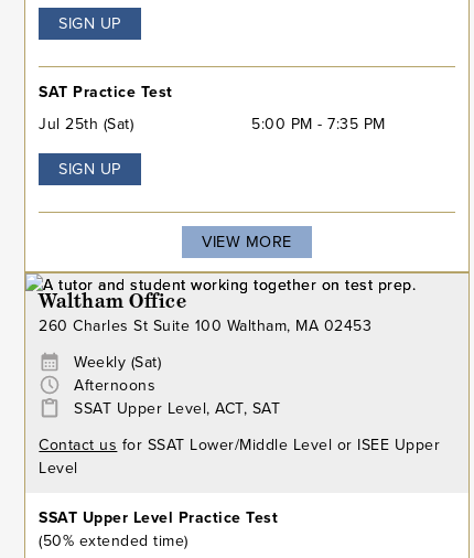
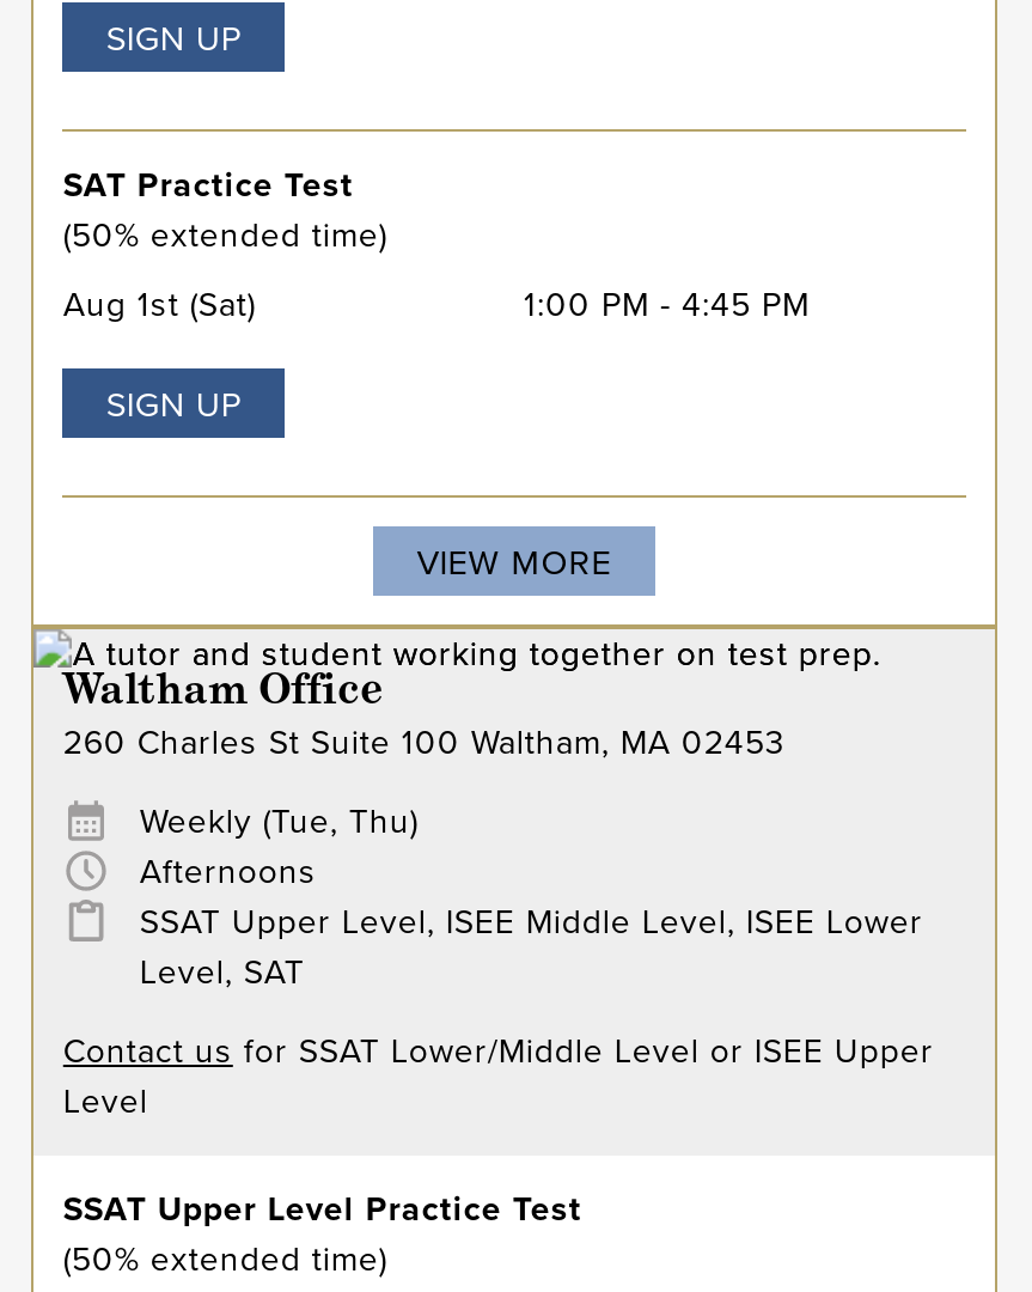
[39,112,385,135] Jul 25th (Sat) | 5:00 PM - 7:35 PM -> [63,210,810,327] (50% extended time) | Aug 1st (Sat) | 1:00 PM - 4:45 PM
[74,350,161,373] Weekly (Sat) -> [140,796,418,844] Weekly (Tue, Thu)
[74,397,280,420] SSAT Upper Level, ACT, SAT -> [140,896,923,994] SSAT Upper Level, ISEE Middle Level, ISEE Lower | Level, SAT

